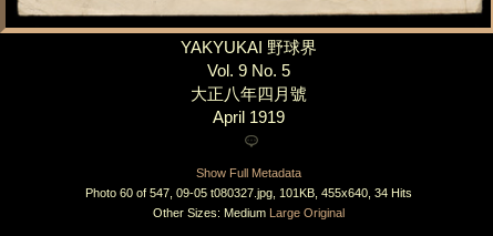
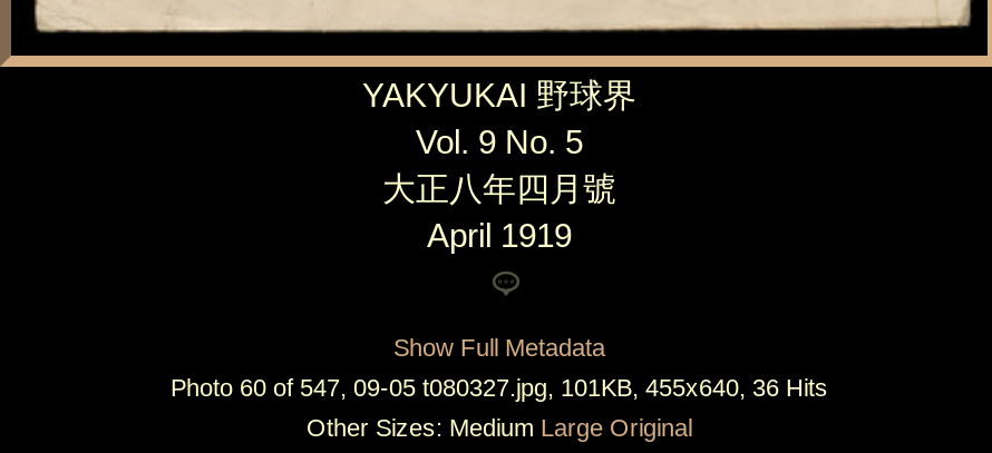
[85,186,412,199] Photo 60 of 547, 09-05 t080327.jpg, 101KB, 455x640, 34 Hits -> [171,374,828,401] Photo 60 of 547, 09-05 t080327.jpg, 101KB, 455x640, 36 Hits

